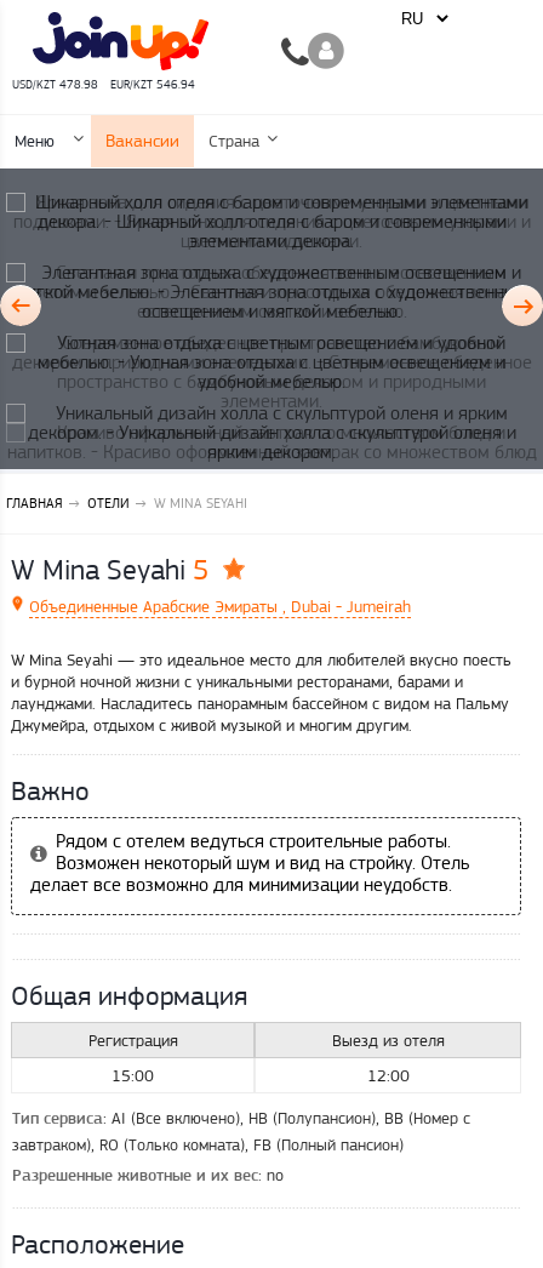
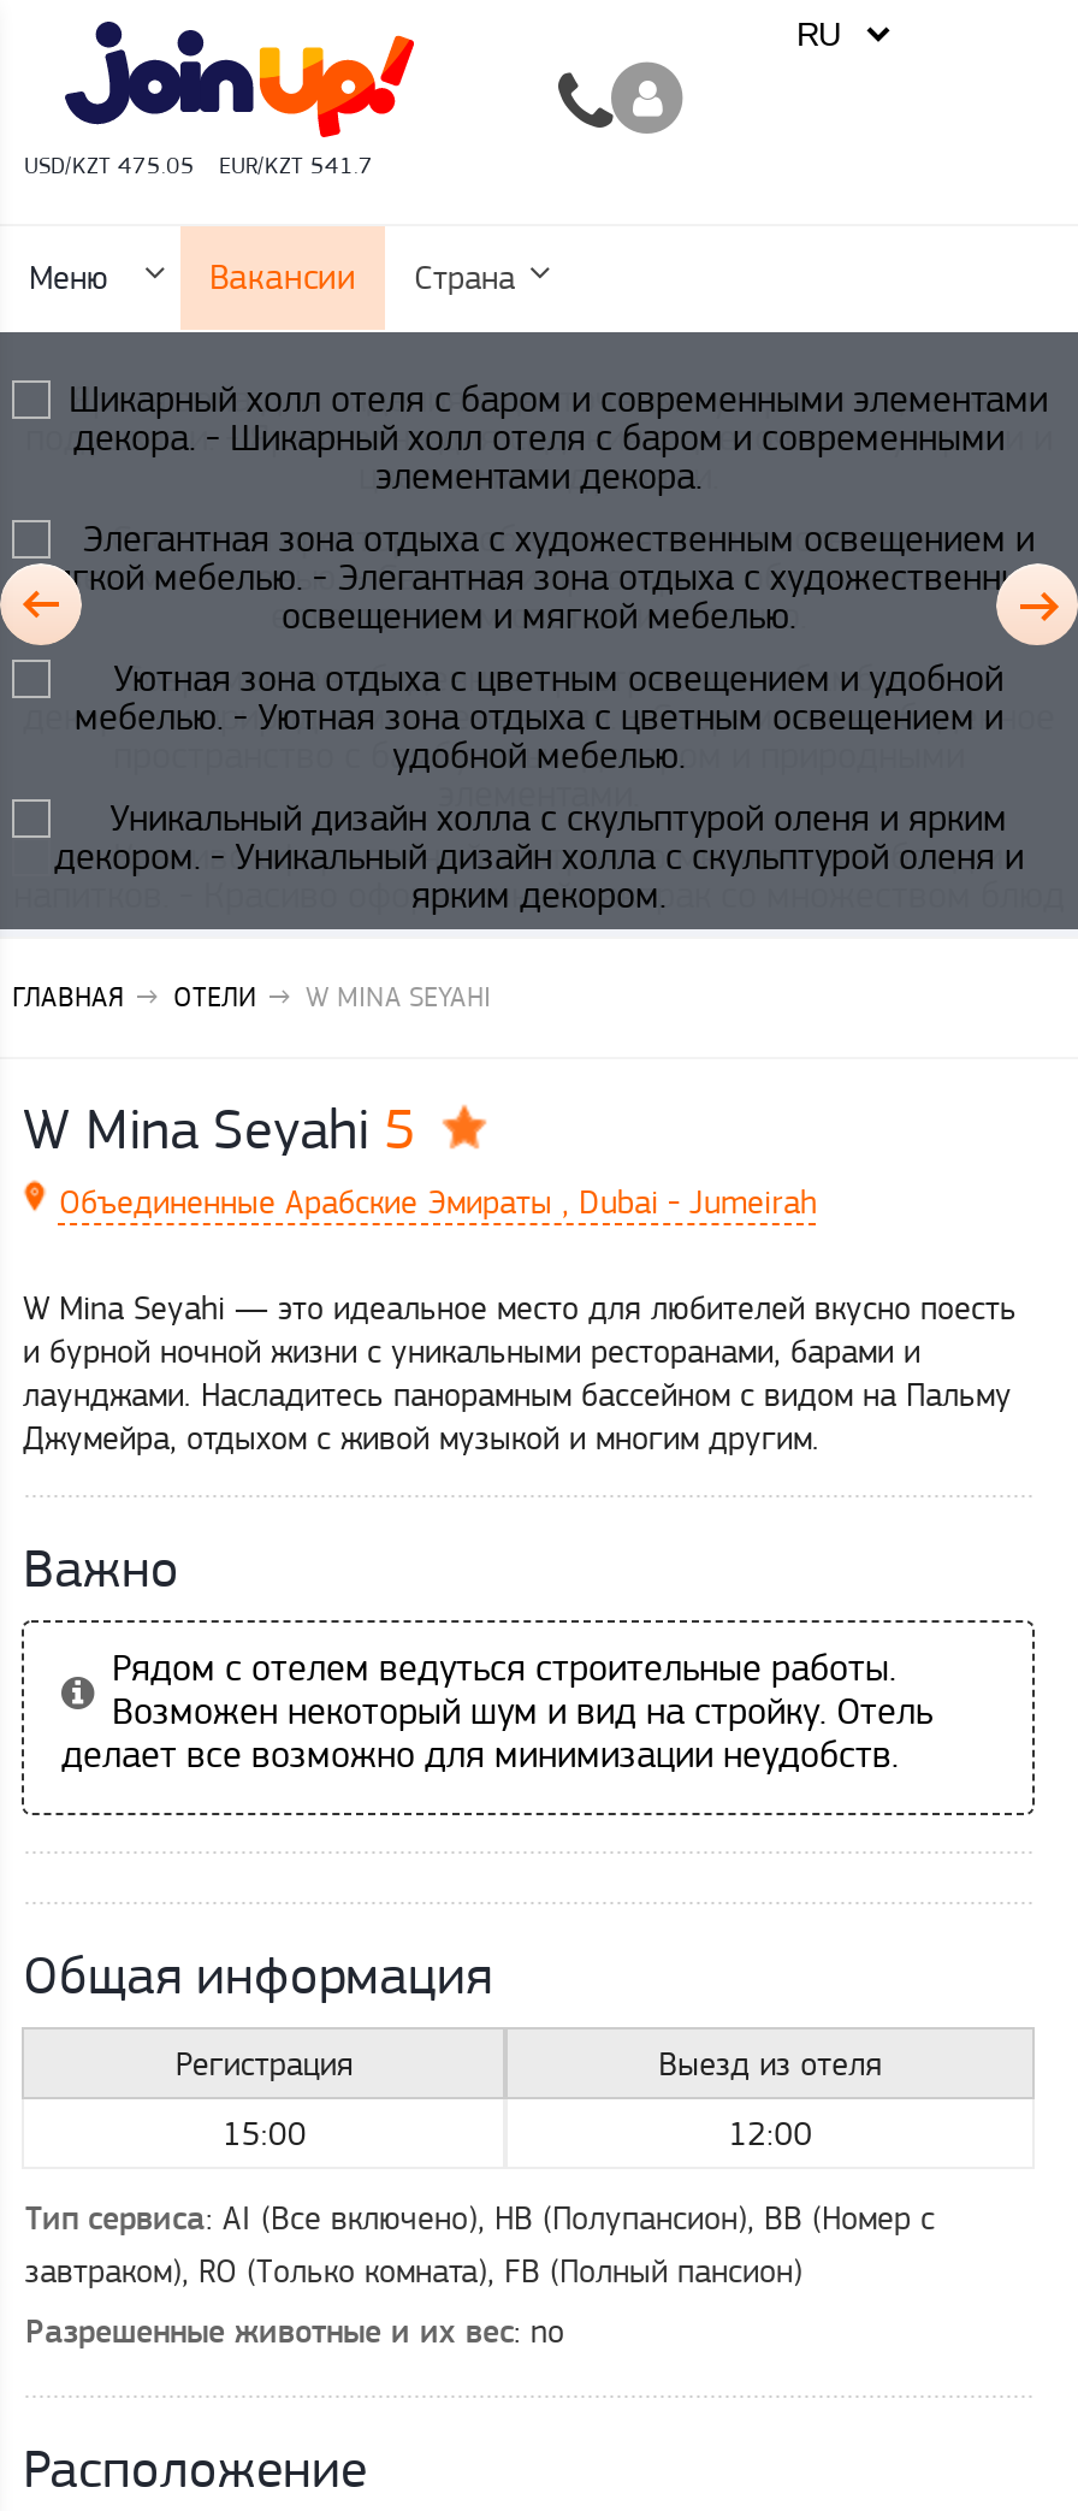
[12,78,98,92] USD/KZT 478.98 -> [24,152,195,181] USD/KZT 475.05
[110,78,195,92] EUR/KZT 546.94 -> [219,152,373,181] EUR/KZT 541.7

